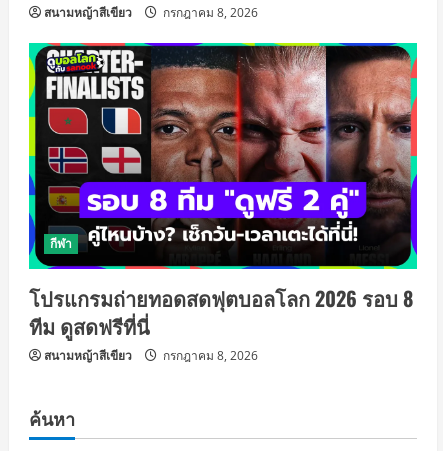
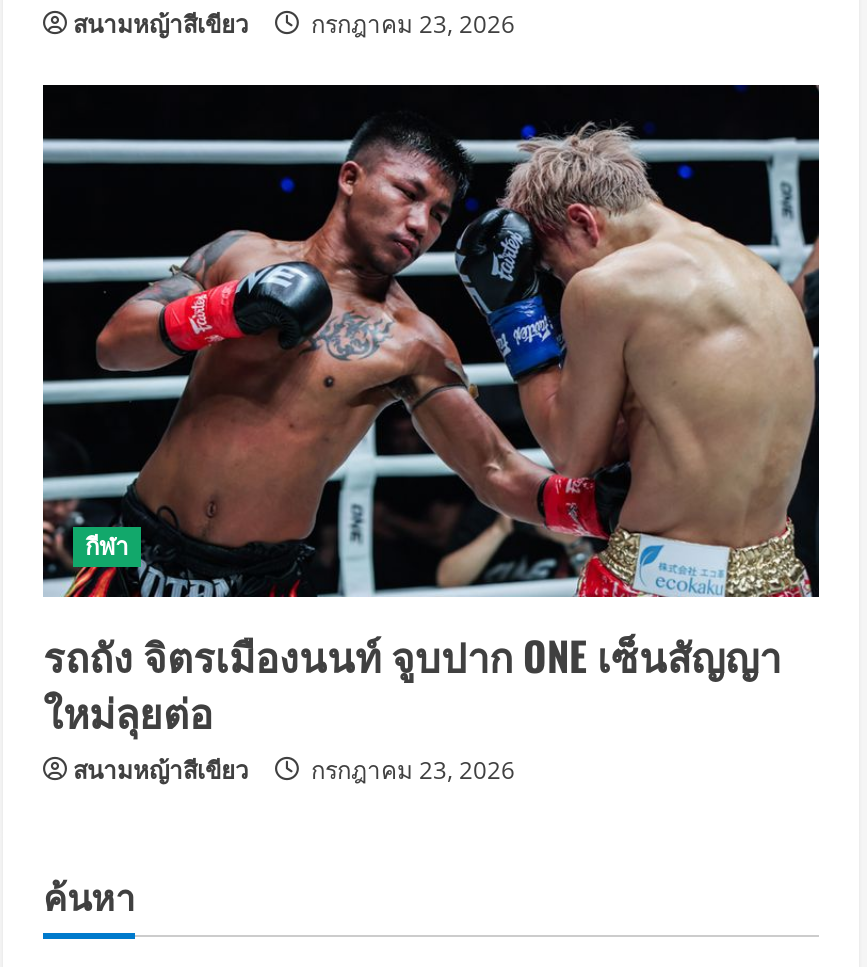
[160,4,258,21] กรกฎาคม 8, 2026 -> [305,8,515,42] กรกฎาคม 23, 2026
[28,42,418,341] [image] | โปรแกรมถ่ายทอดสดฟุตบอลโลก 2026 รอบ 8 | ทีม ดูสดฟรีที่นี่ -> [41,82,821,741] [image] | รถถัง จิตรเมืองนนท์ จูบปาก ONE เซ็นสัญญา | ใหม่ลุยต่อ
[160,347,258,364] กรกฎาคม 8, 2026 -> [305,753,515,787] กรกฎาคม 23, 2026

